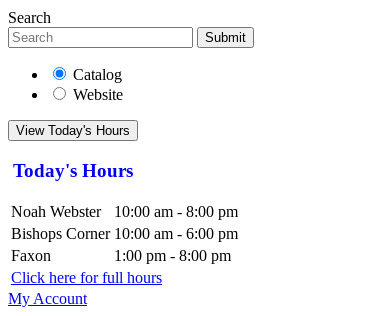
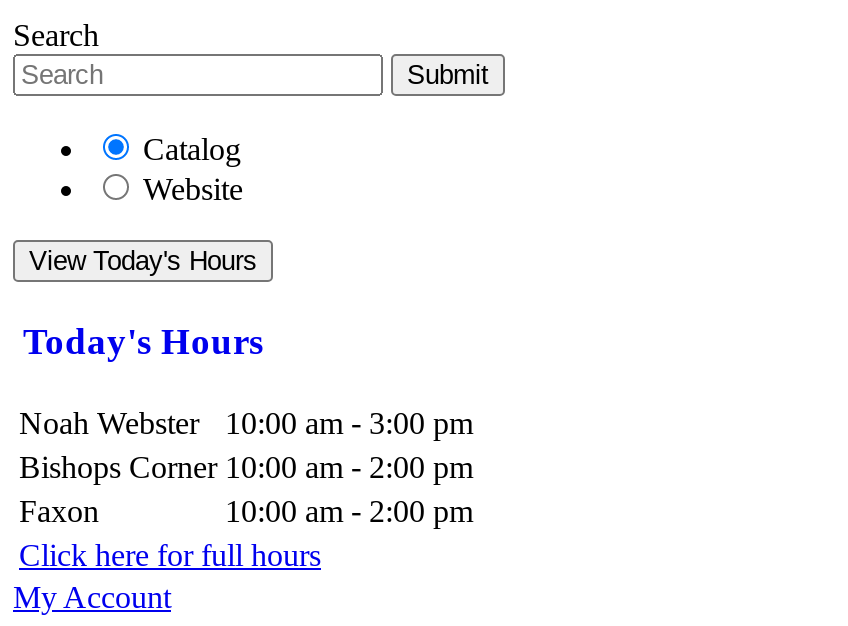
[11,203,238,220] Noah Webster 10:00 am - 8:00 pm -> [19,407,473,441] Noah Webster 10:00 am - 3:00 pm
[11,225,238,242] Bishops Corner 10:00 am - 6:00 pm -> [19,451,473,485] Bishops Corner 10:00 am - 2:00 pm
[114,247,231,264] 1:00 pm - 8:00 pm -> [225,495,473,529] 10:00 am - 2:00 pm

